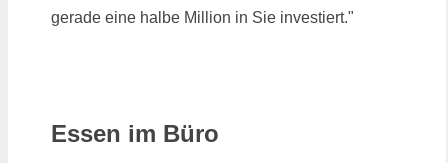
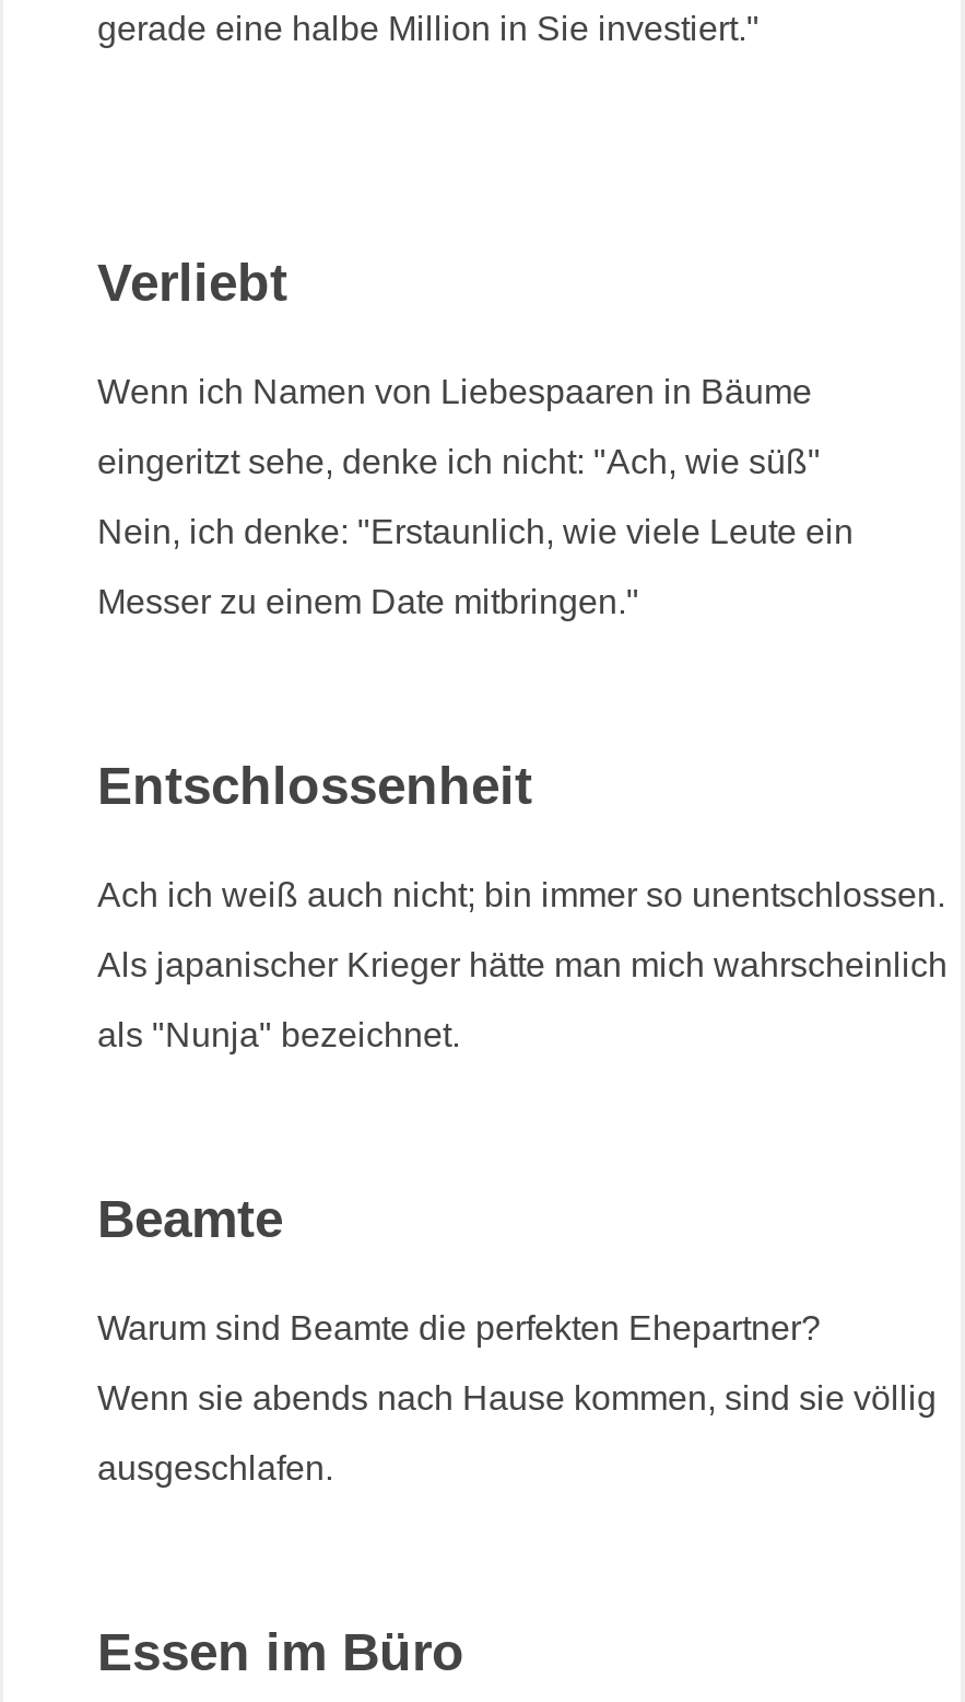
none -> [97,253,948,1486] Verliebt | Wenn ich Namen von Liebespaaren in Bäume | eingeritzt sehe, denke ich nicht: "Ach, wie süß" | Nein, ich denke: "Erstaunlich, wie viele Leute ein | Messer zu einem Date mitbringen." | Entschlossenheit | Ach ich weiß auch nicht; bin immer so unentschlossen. | Als japanischer Krieger hätte man mich wahrscheinlich | als "Nunja" bezeichnet. | Beamte | Warum sind Beamte die perfekten Ehepartner? | Wenn sie abends nach Hause kommen, sind sie völlig | ausgeschlafen.

